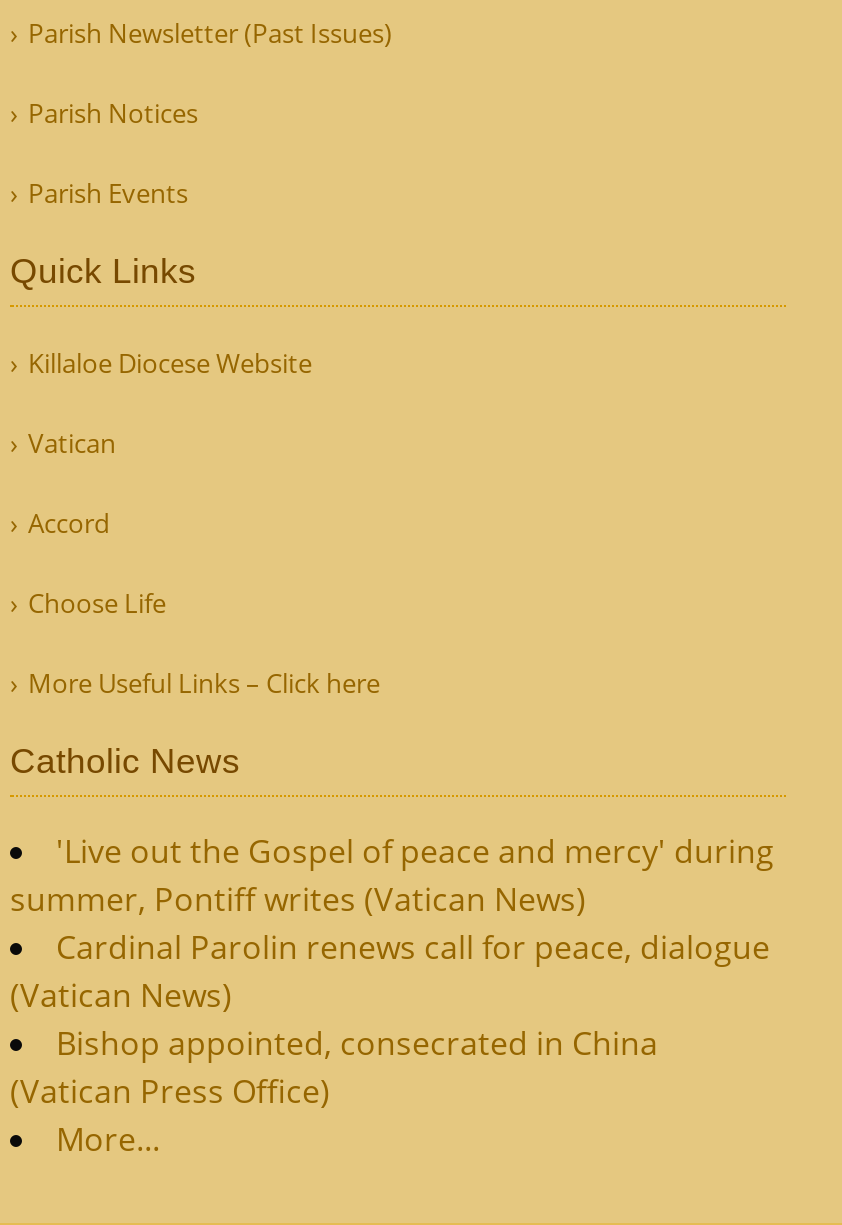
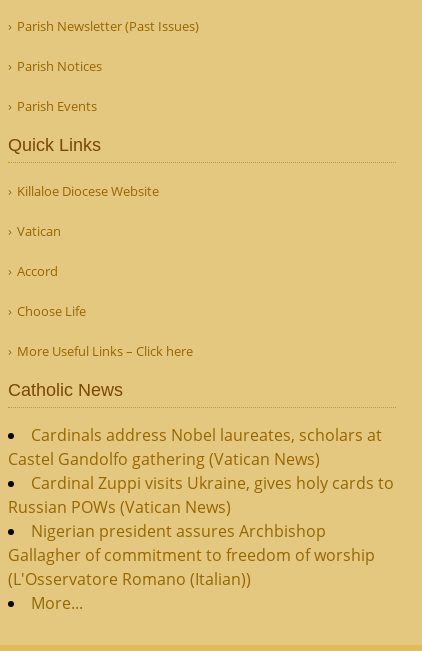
[10,830,774,1114] 'Live out the Gospel of peace and mercy' during | summer, Pontiff writes (Vatican News) | Cardinal Parolin renews call for peace, dialogue | (Vatican News) | Bishop appointed, consecrated in China | (Vatican Press Office) -> [8,424,394,590] Cardinals address Nobel laureates, scholars at | Castel Gandolfo gathering (Vatican News) | Cardinal Zuppi visits Ukraine, gives holy cards to | Russian POWs (Vatican News) | Nigerian president assures Archbishop | Gallagher of commitment to freedom of worship | (L'Osservatore Romano (Italian))

